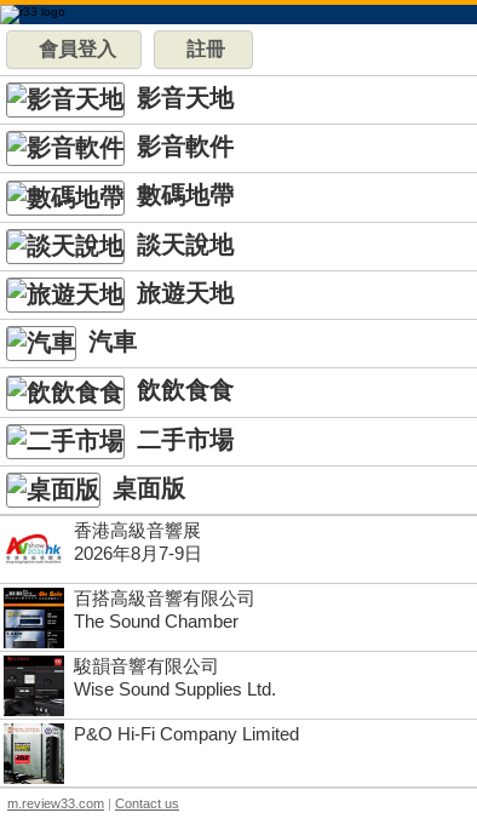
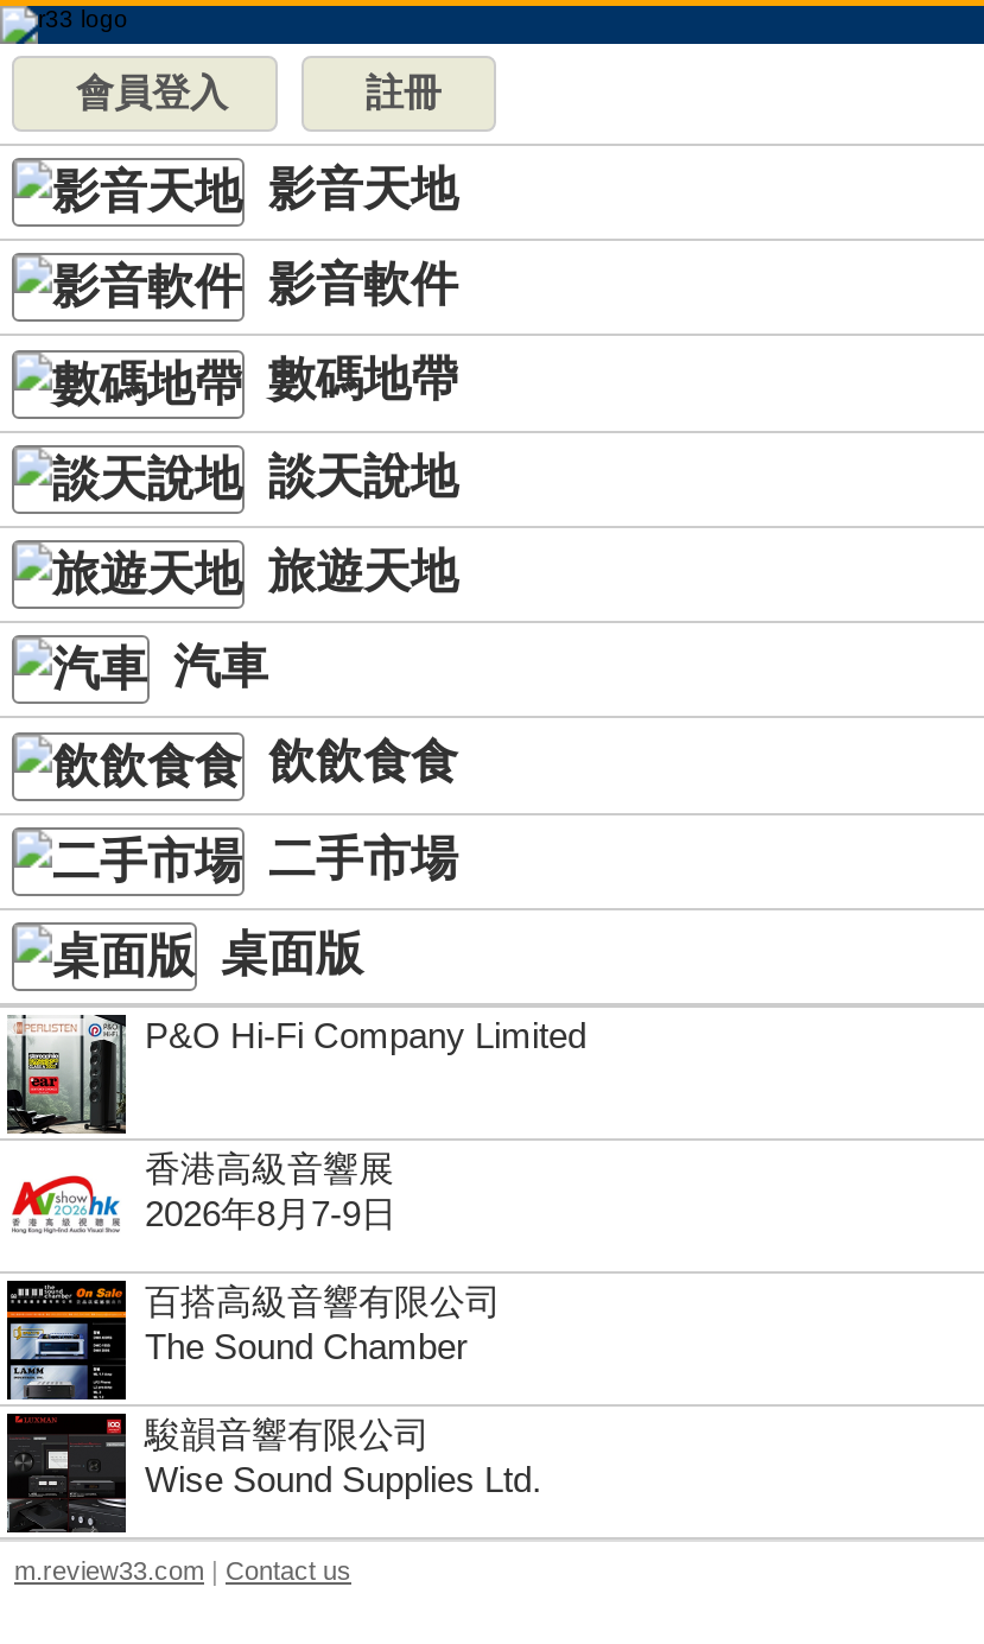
moved [0,520,276,717] -> [0,1148,541,1535]: [image] | 香港高級音響展 | 2026年8月7-9日 | 百搭高級音響有限公司 | The Sound Chamber | 駿韻音響有限公司 | Wise Sound Supplies Ltd.
moved [4,723,299,784] -> [7,1013,586,1136]: [image] | P&O Hi-Fi Company Limited

